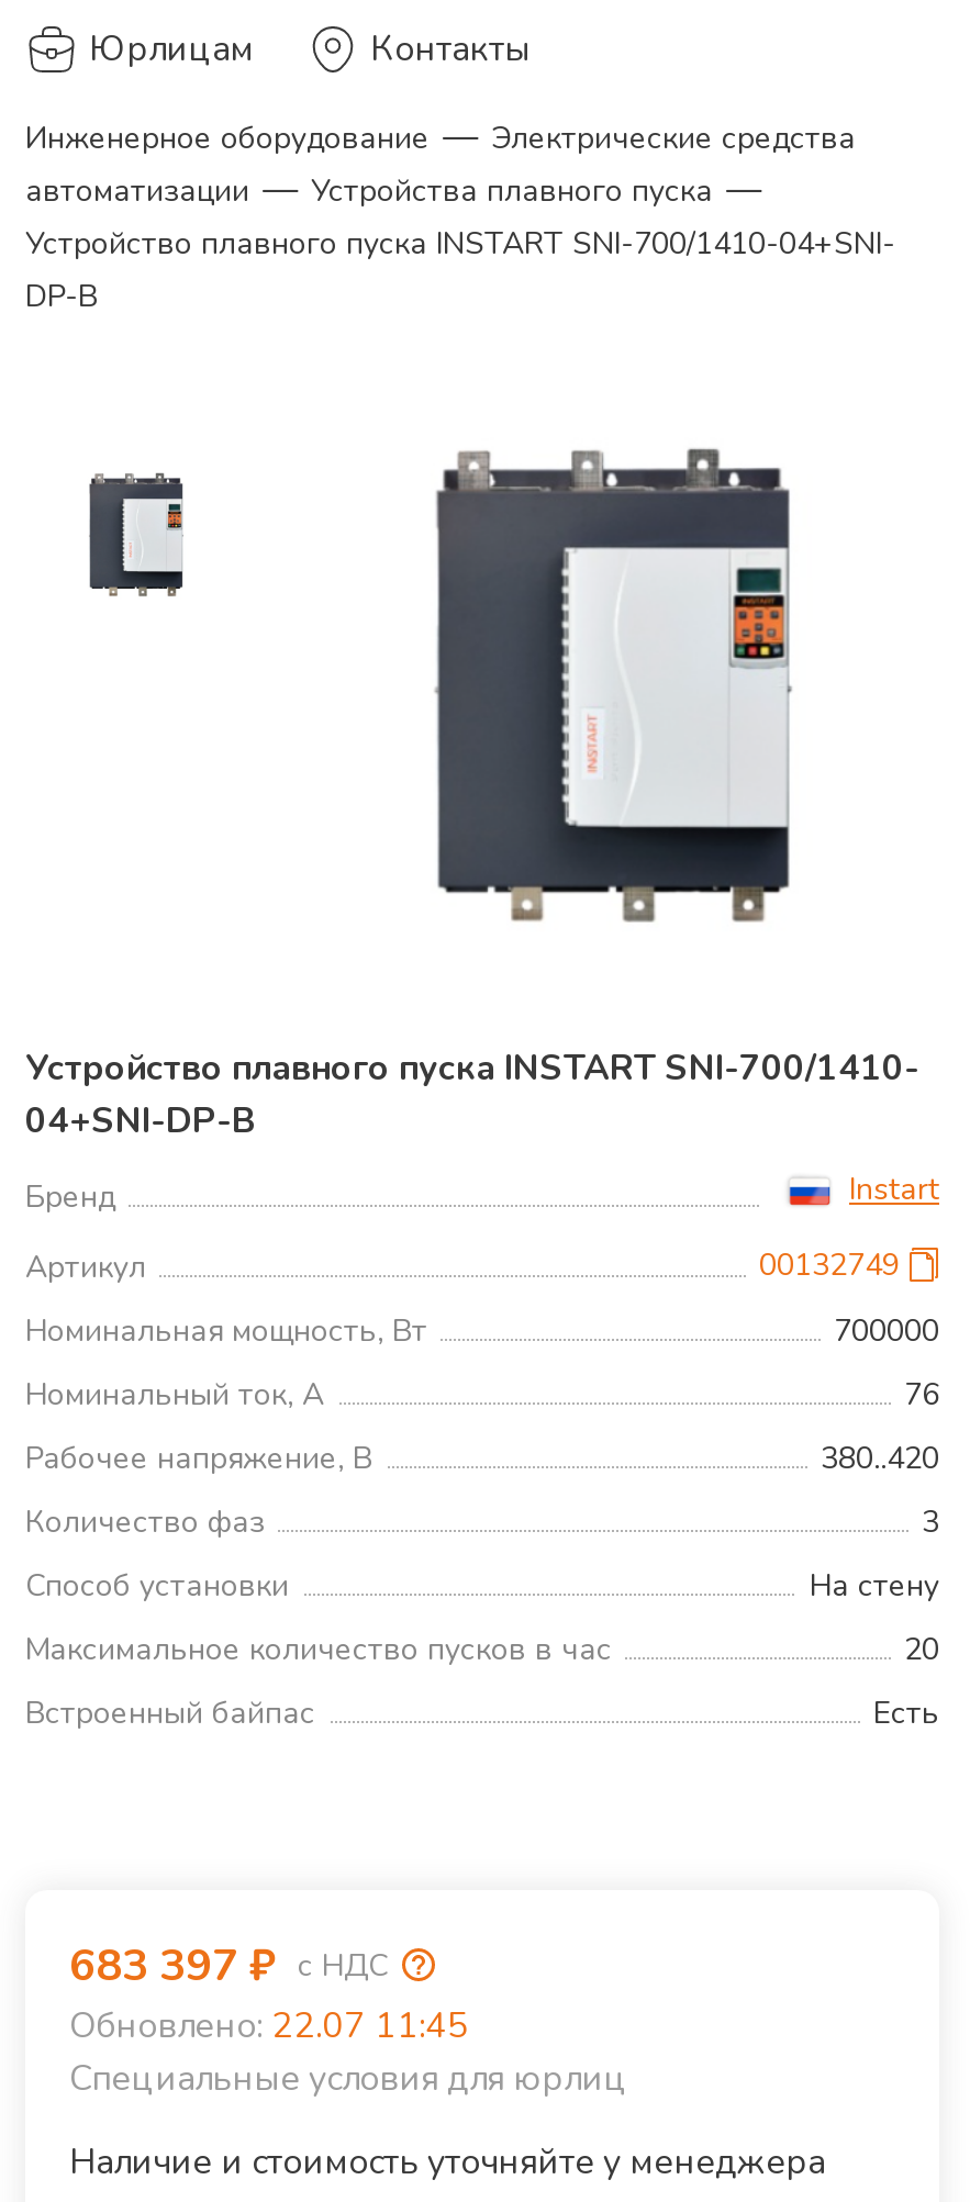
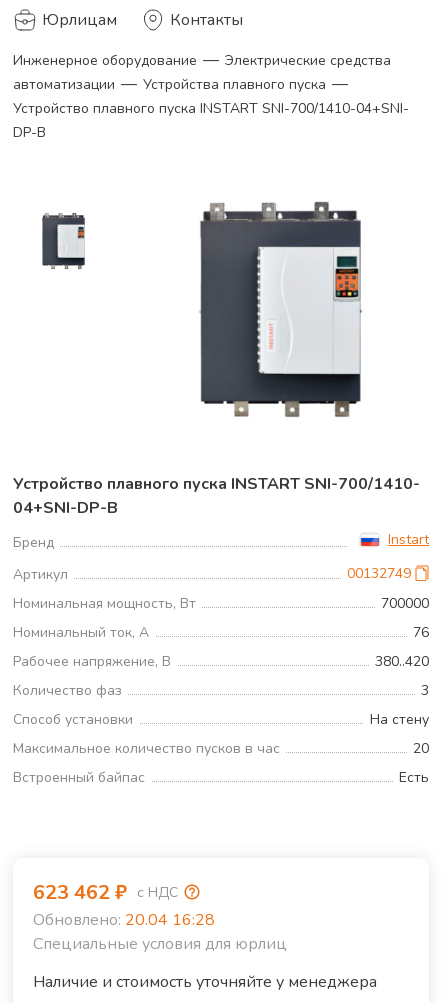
[69,1936,388,1996] 683 397 ₽ с НДС -> [33,879,178,906] 623 462 ₽ с НДС
[69,2002,469,2050] Обновлено: 22.07 11:45 -> [33,909,215,931] Обновлено: 20.04 16:28

